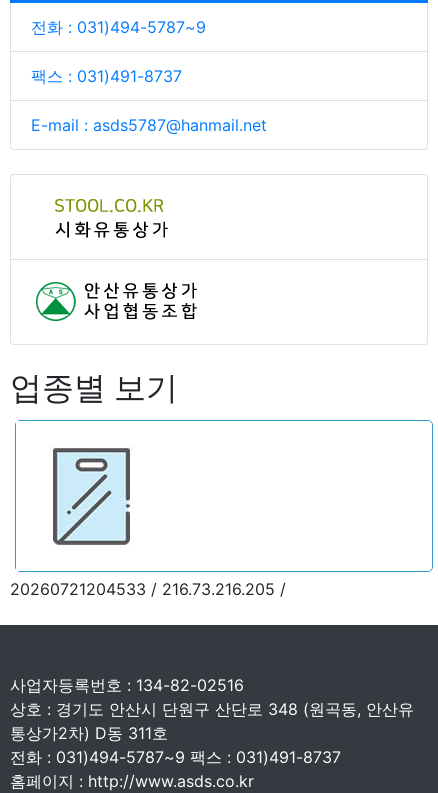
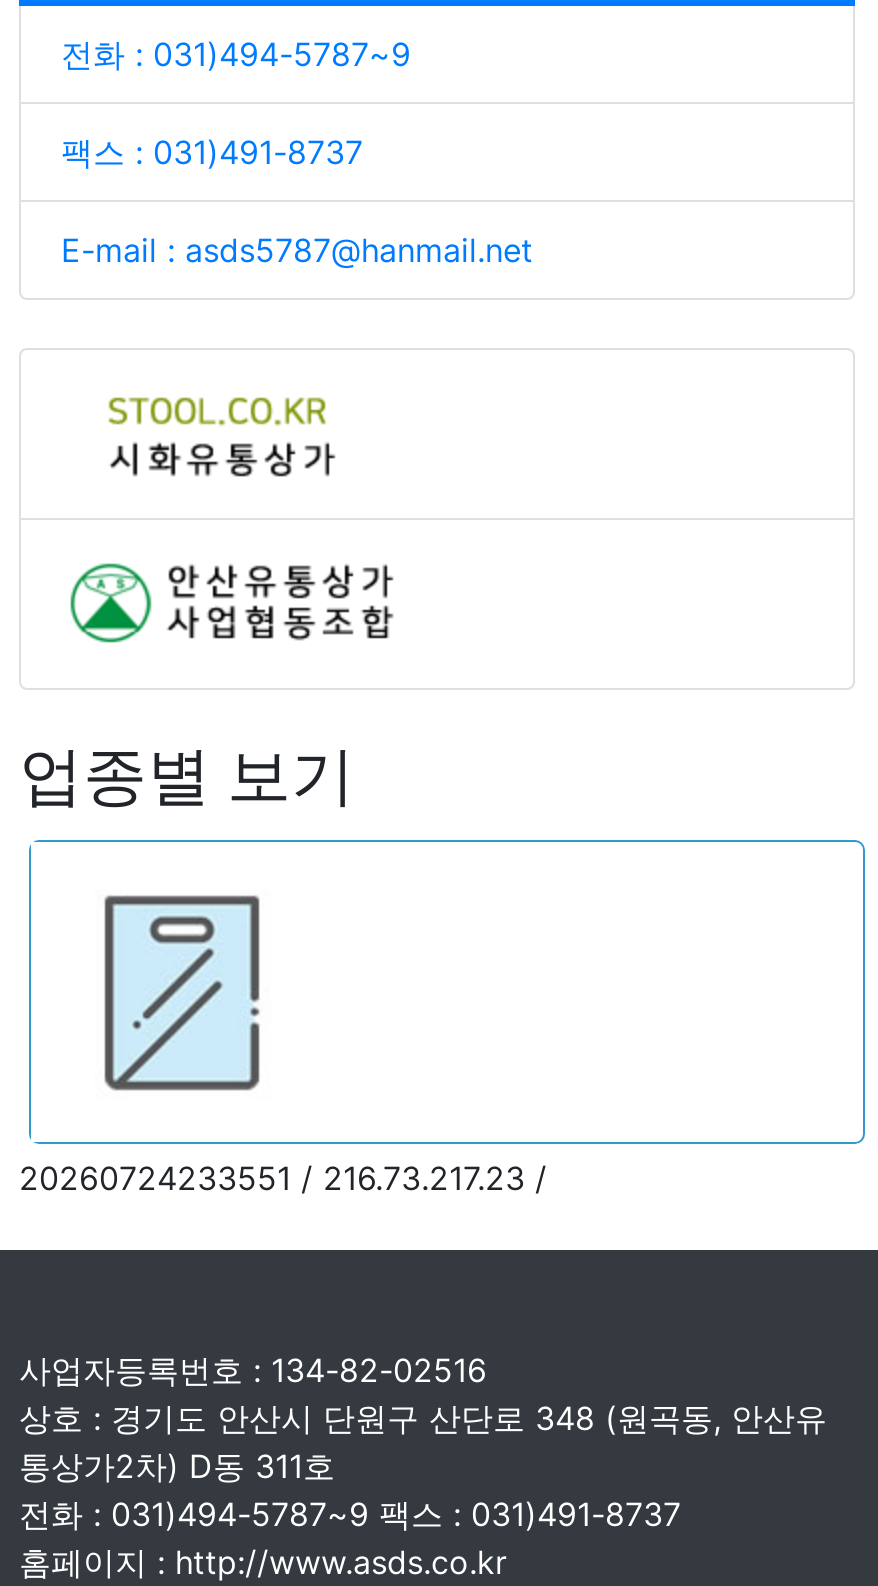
[10,579,286,599] 20260721204533 / 216.73.216.205 / -> [19,1157,547,1197] 20260724233551 / 216.73.217.23 /

